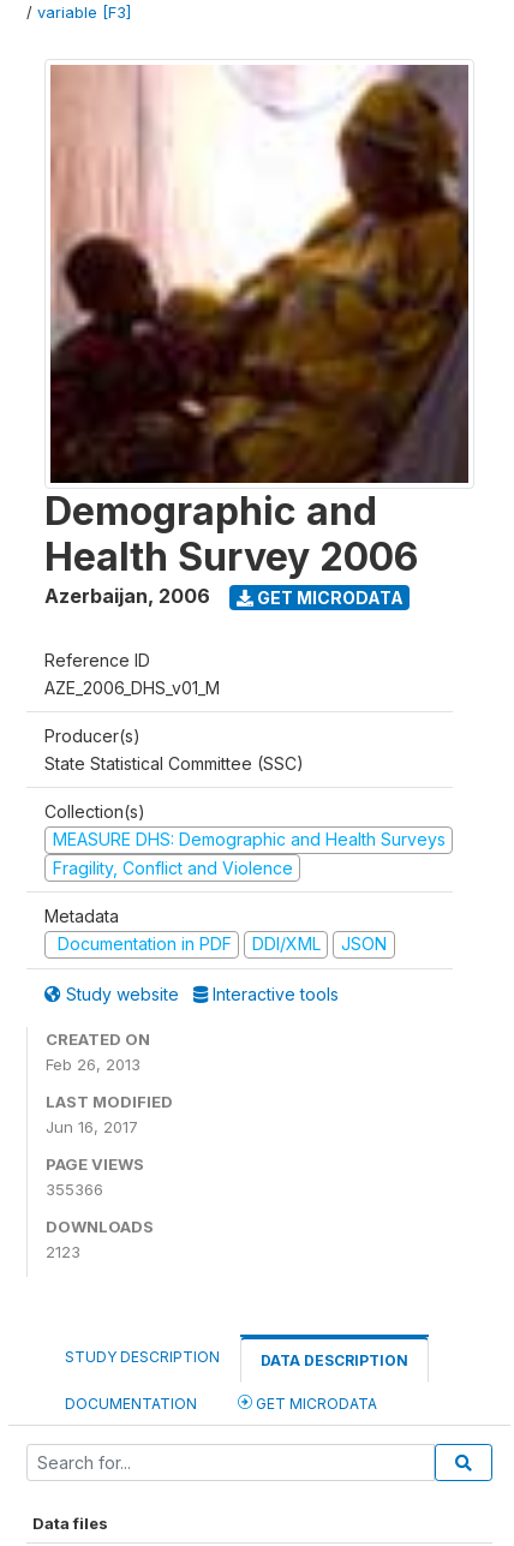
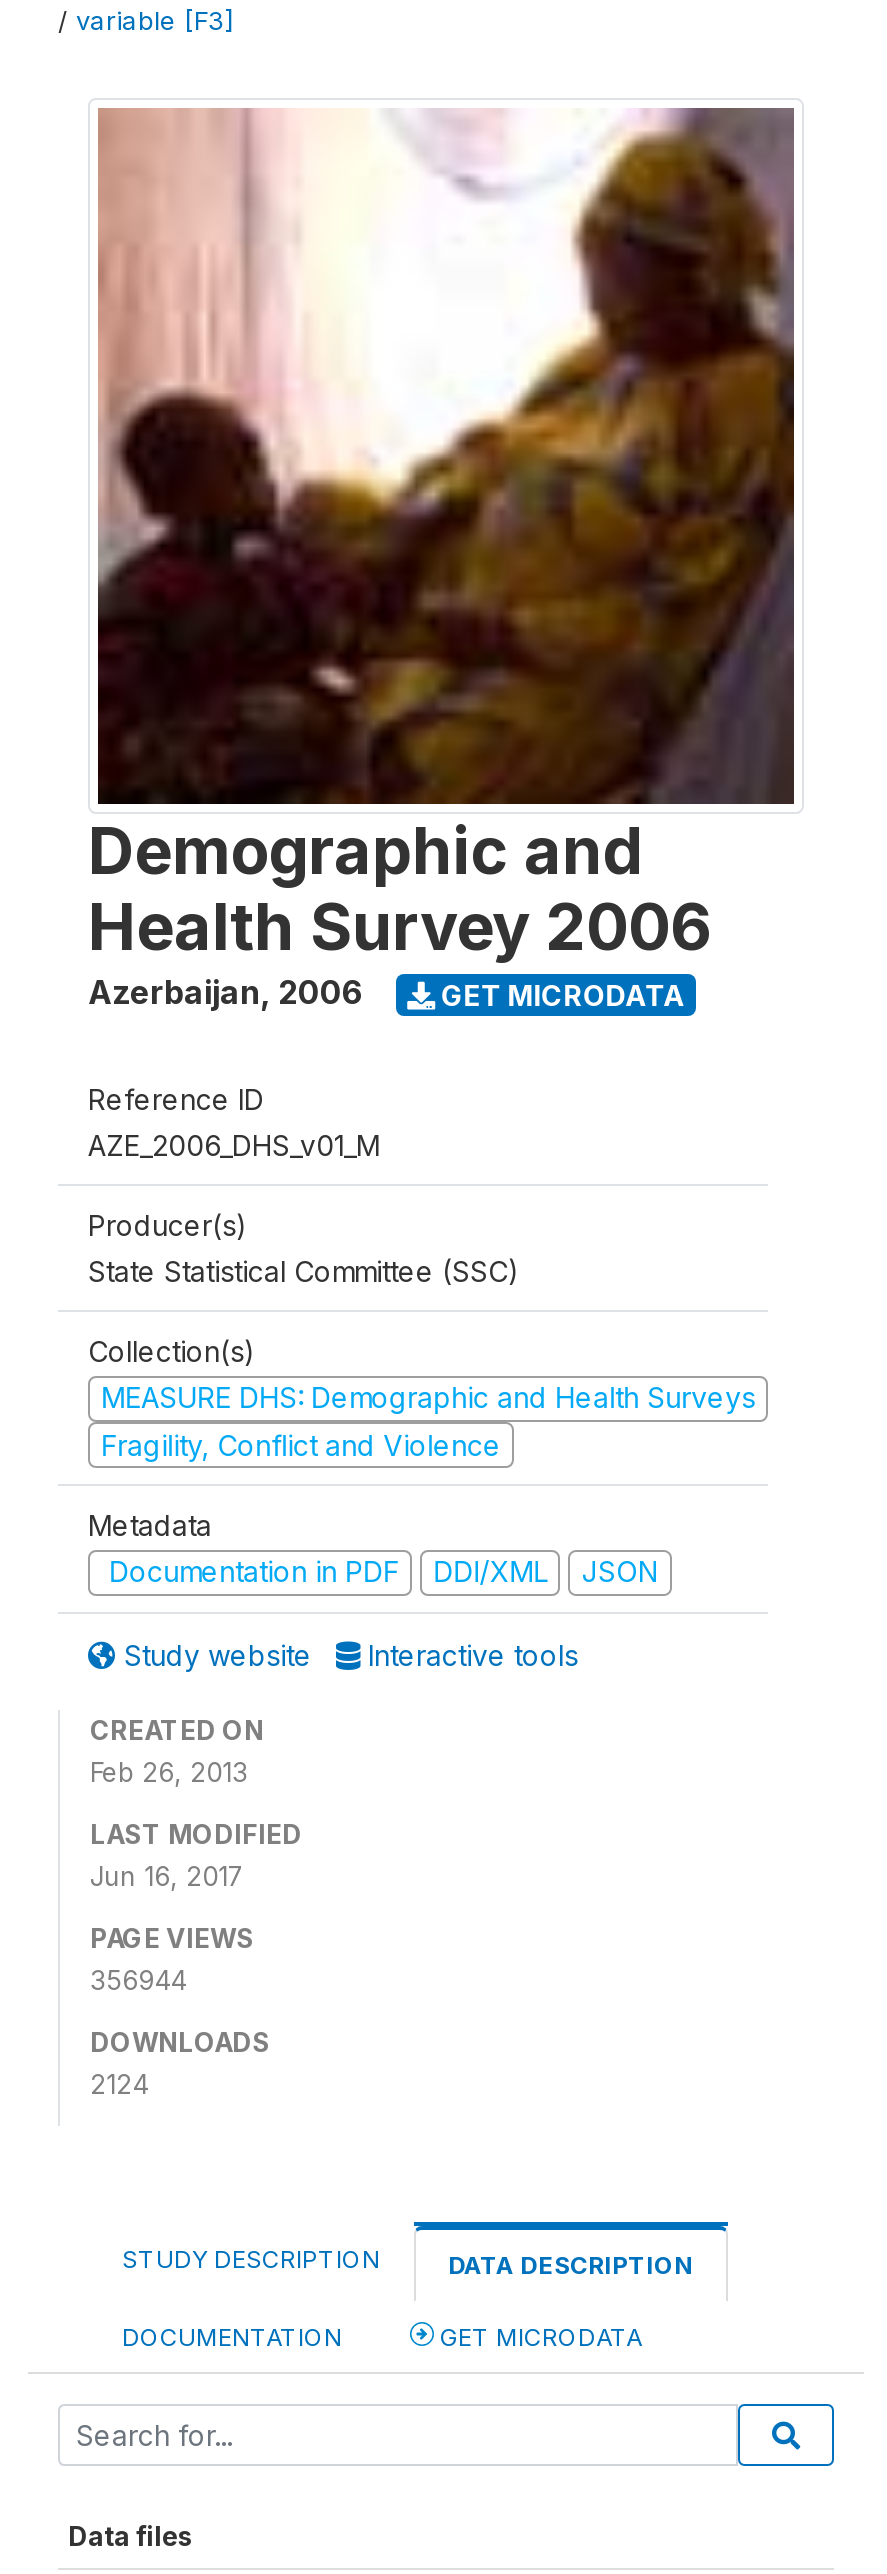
[46,1179,103,1198] 355366 -> [90,1963,186,1995] 356944
[46,1241,80,1261] 2123 -> [90,2067,148,2099] 2124

